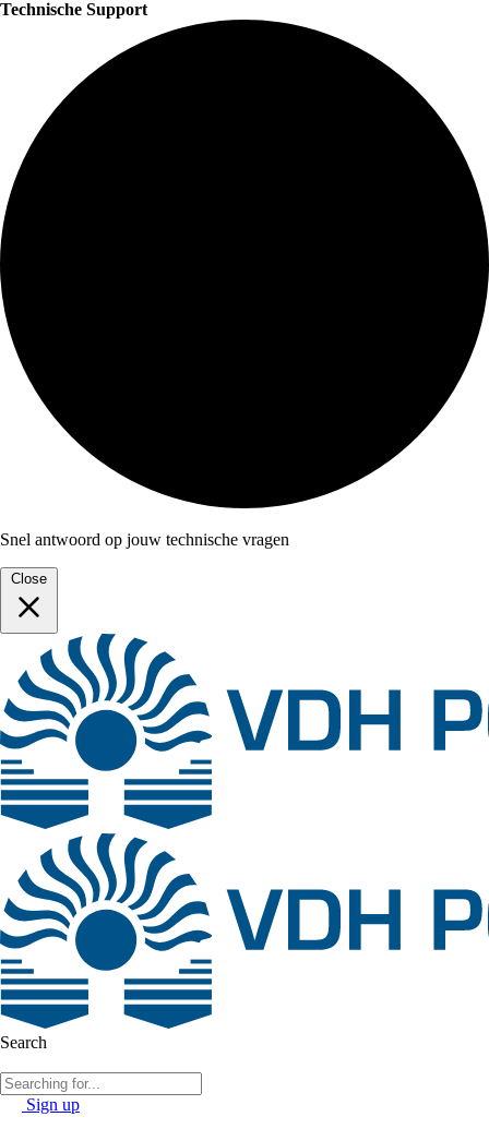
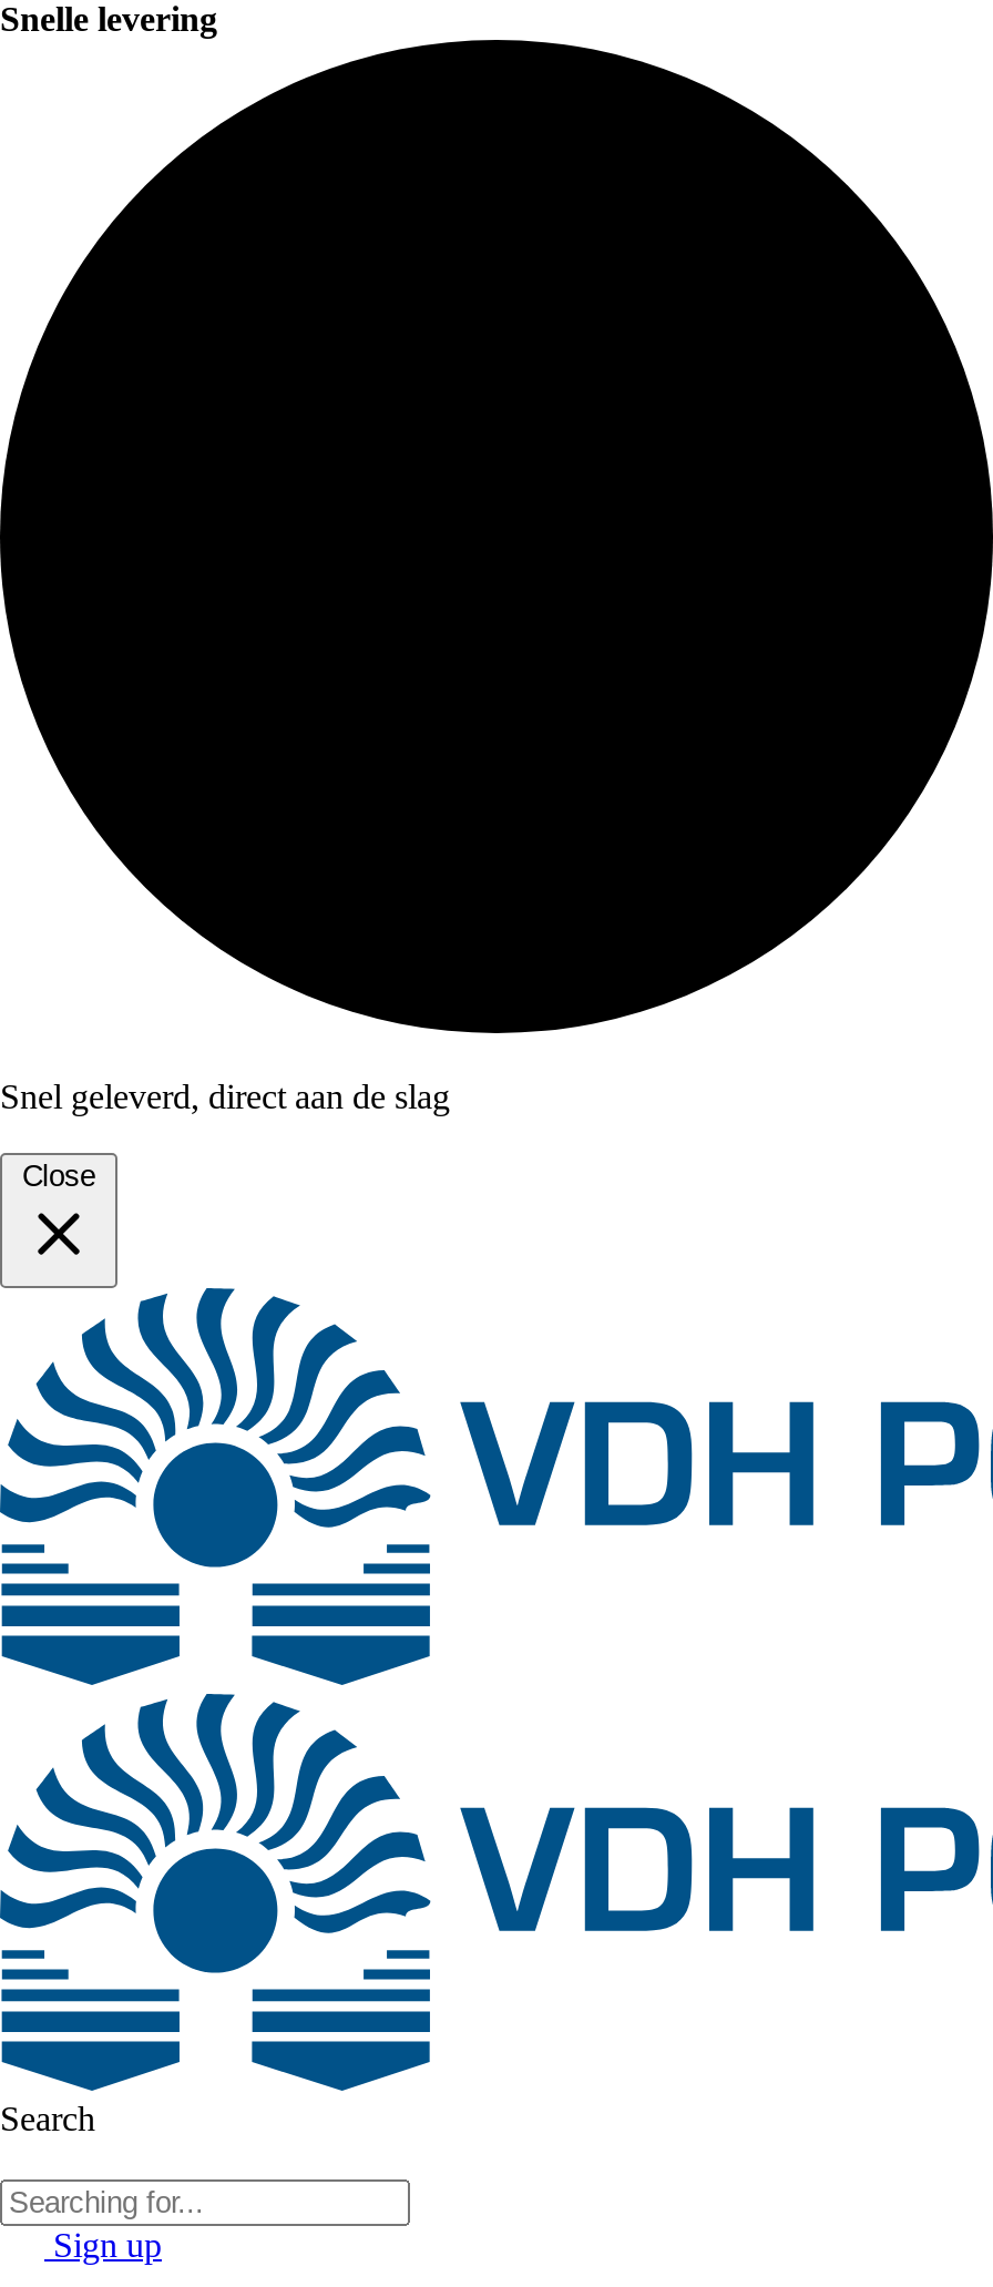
[0,0,147,19] Technische Support -> [0,0,217,38] Snelle levering
[0,530,289,549] Snel antwoord op jouw technische vragen -> [0,1078,450,1115] Snel geleverd, direct aan de slag

